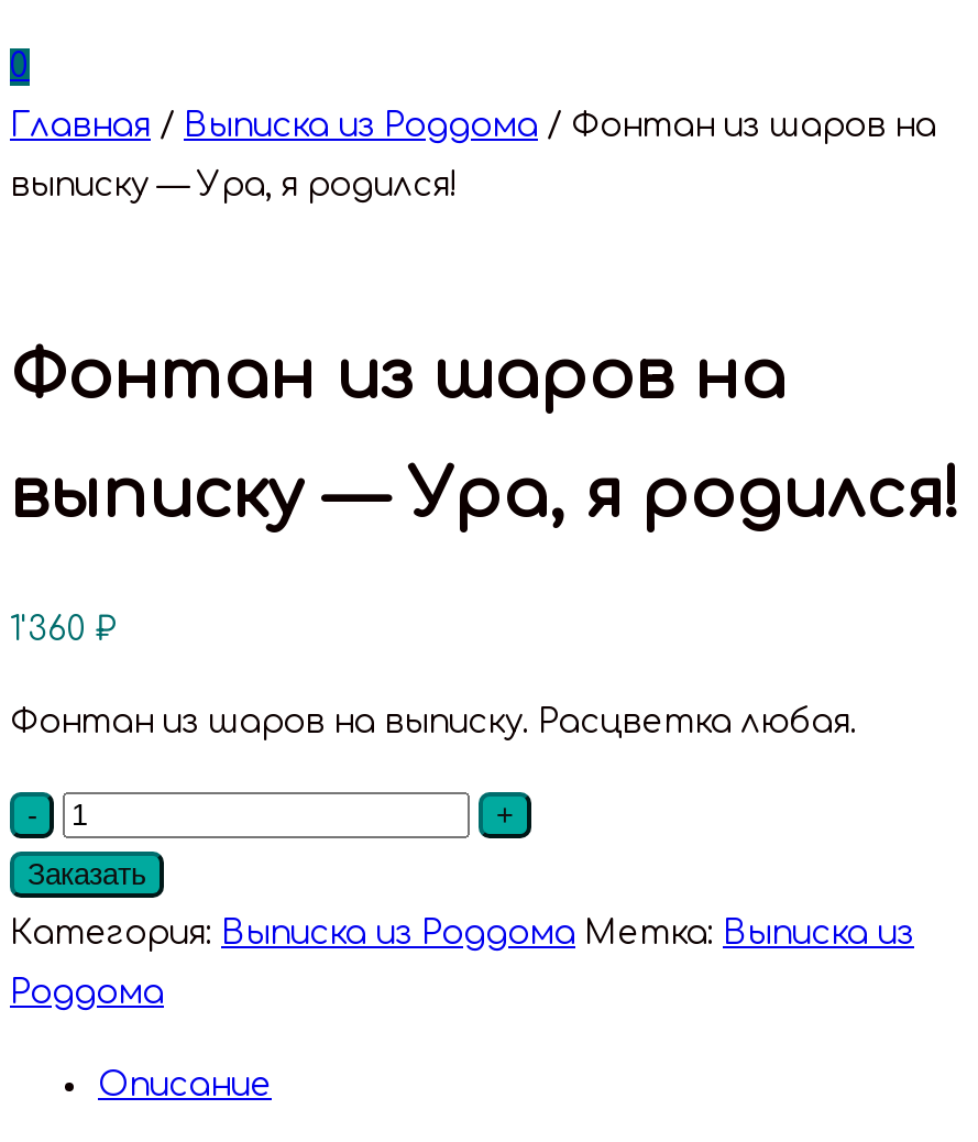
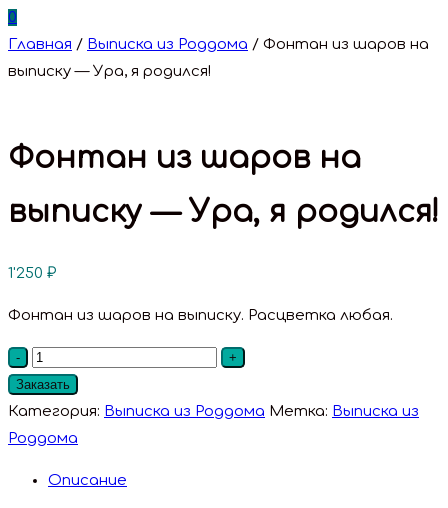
[10,613,116,650] 1'360 ₽ -> [8,265,56,282] 1'250 ₽

